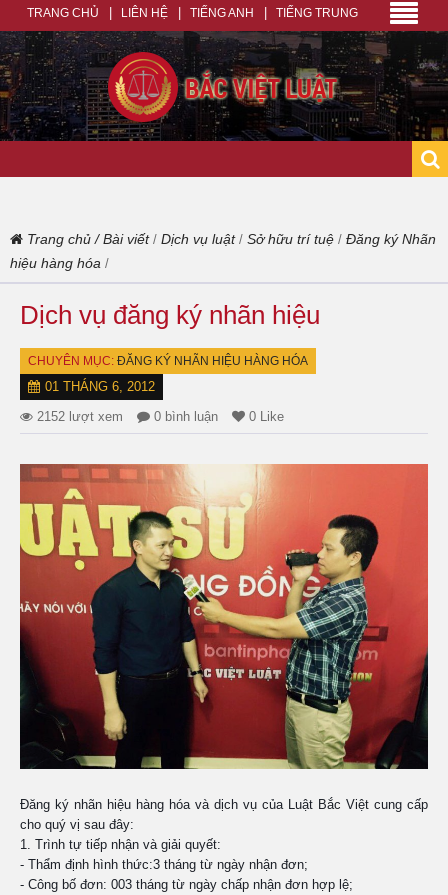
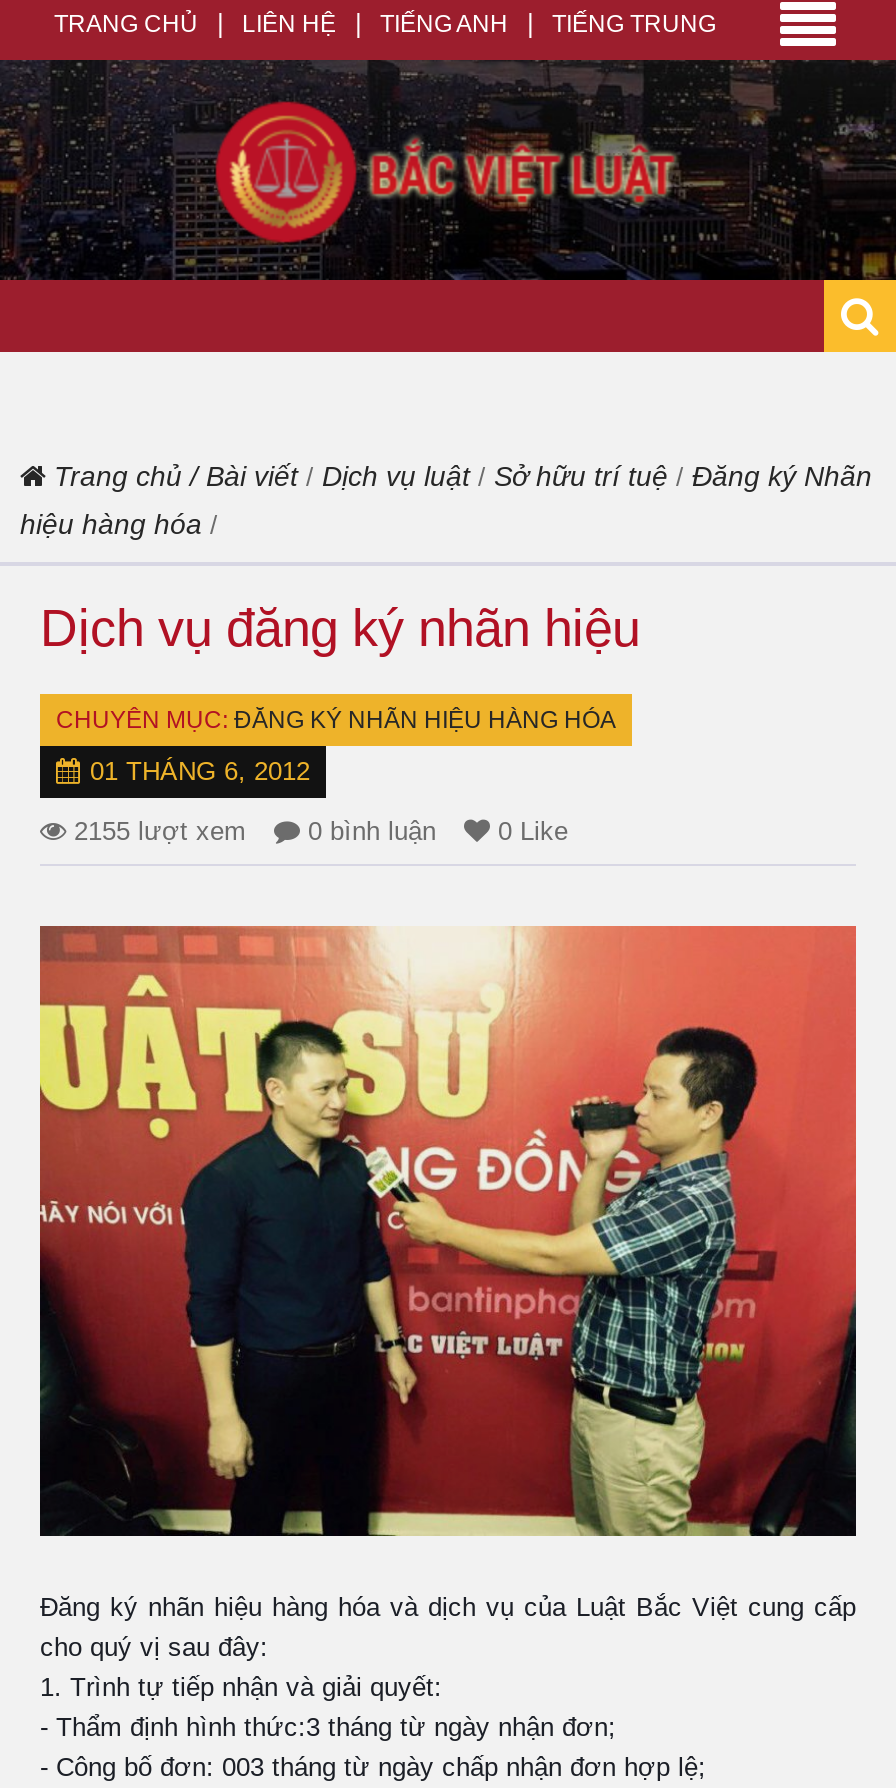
[33,409,284,424] 2152 lượt xem 0 bình luận 0 Like -> [66,816,568,846] 2155 lượt xem 0 bình luận 0 Like

